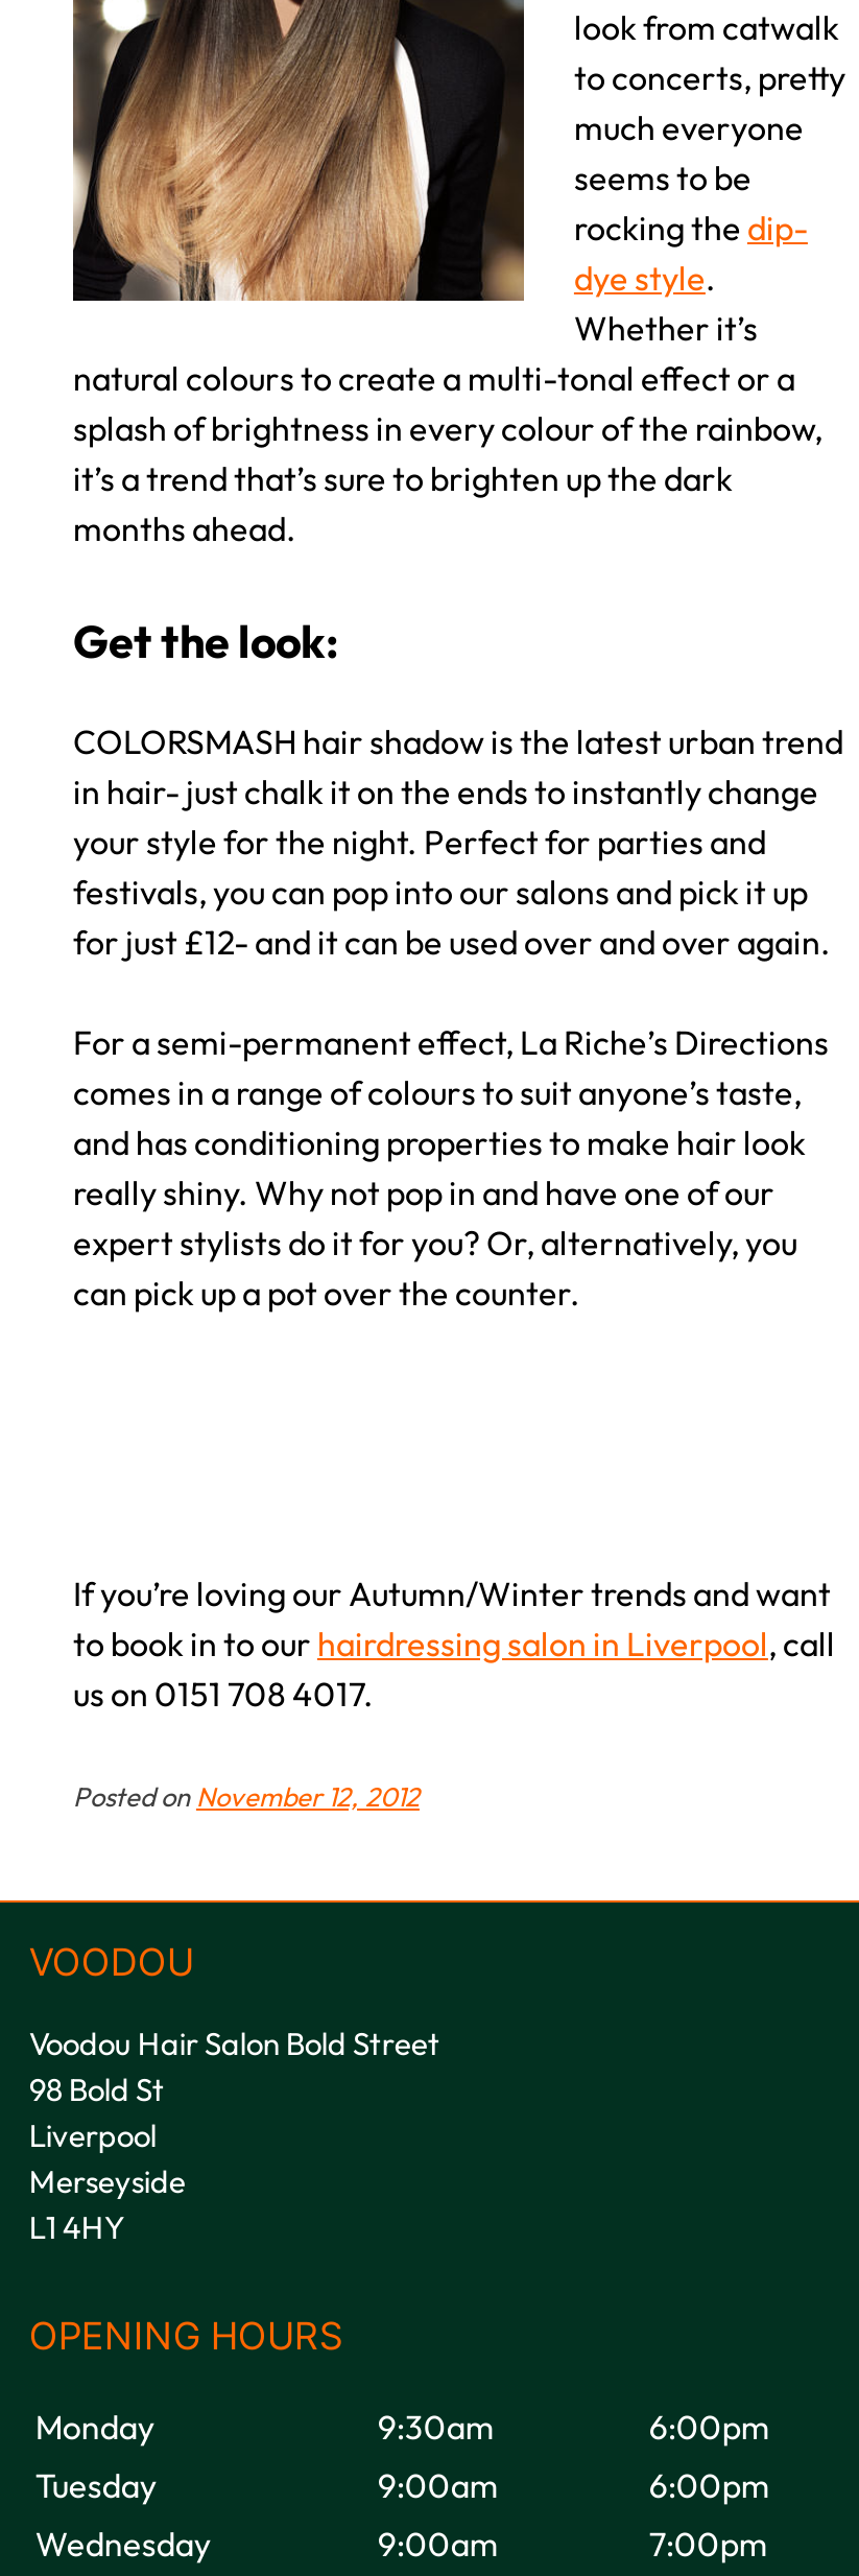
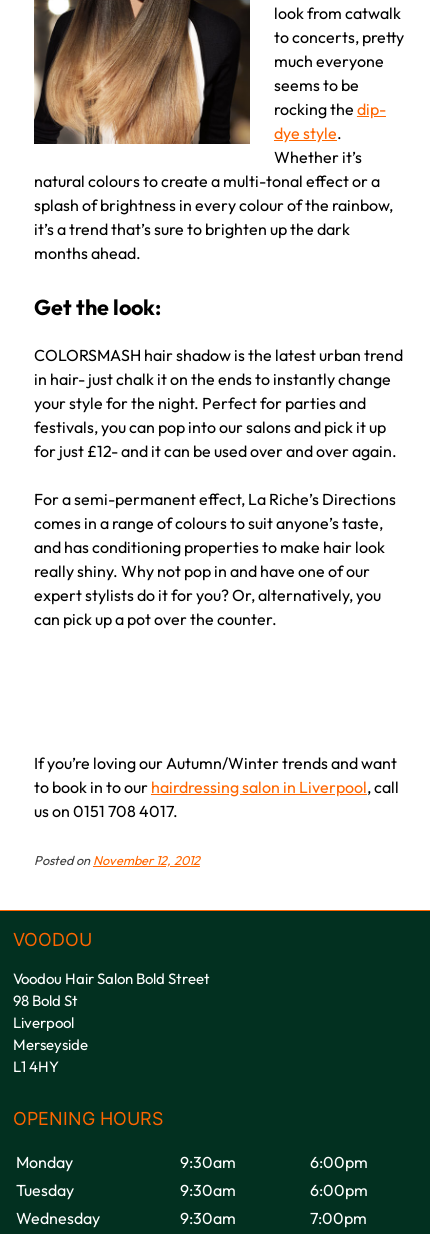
[378,2465,499,2507] 9:00am -> [180,1180,236,1200] 9:30am
[378,2523,499,2565] 9:00am -> [180,1208,236,1228] 9:30am

